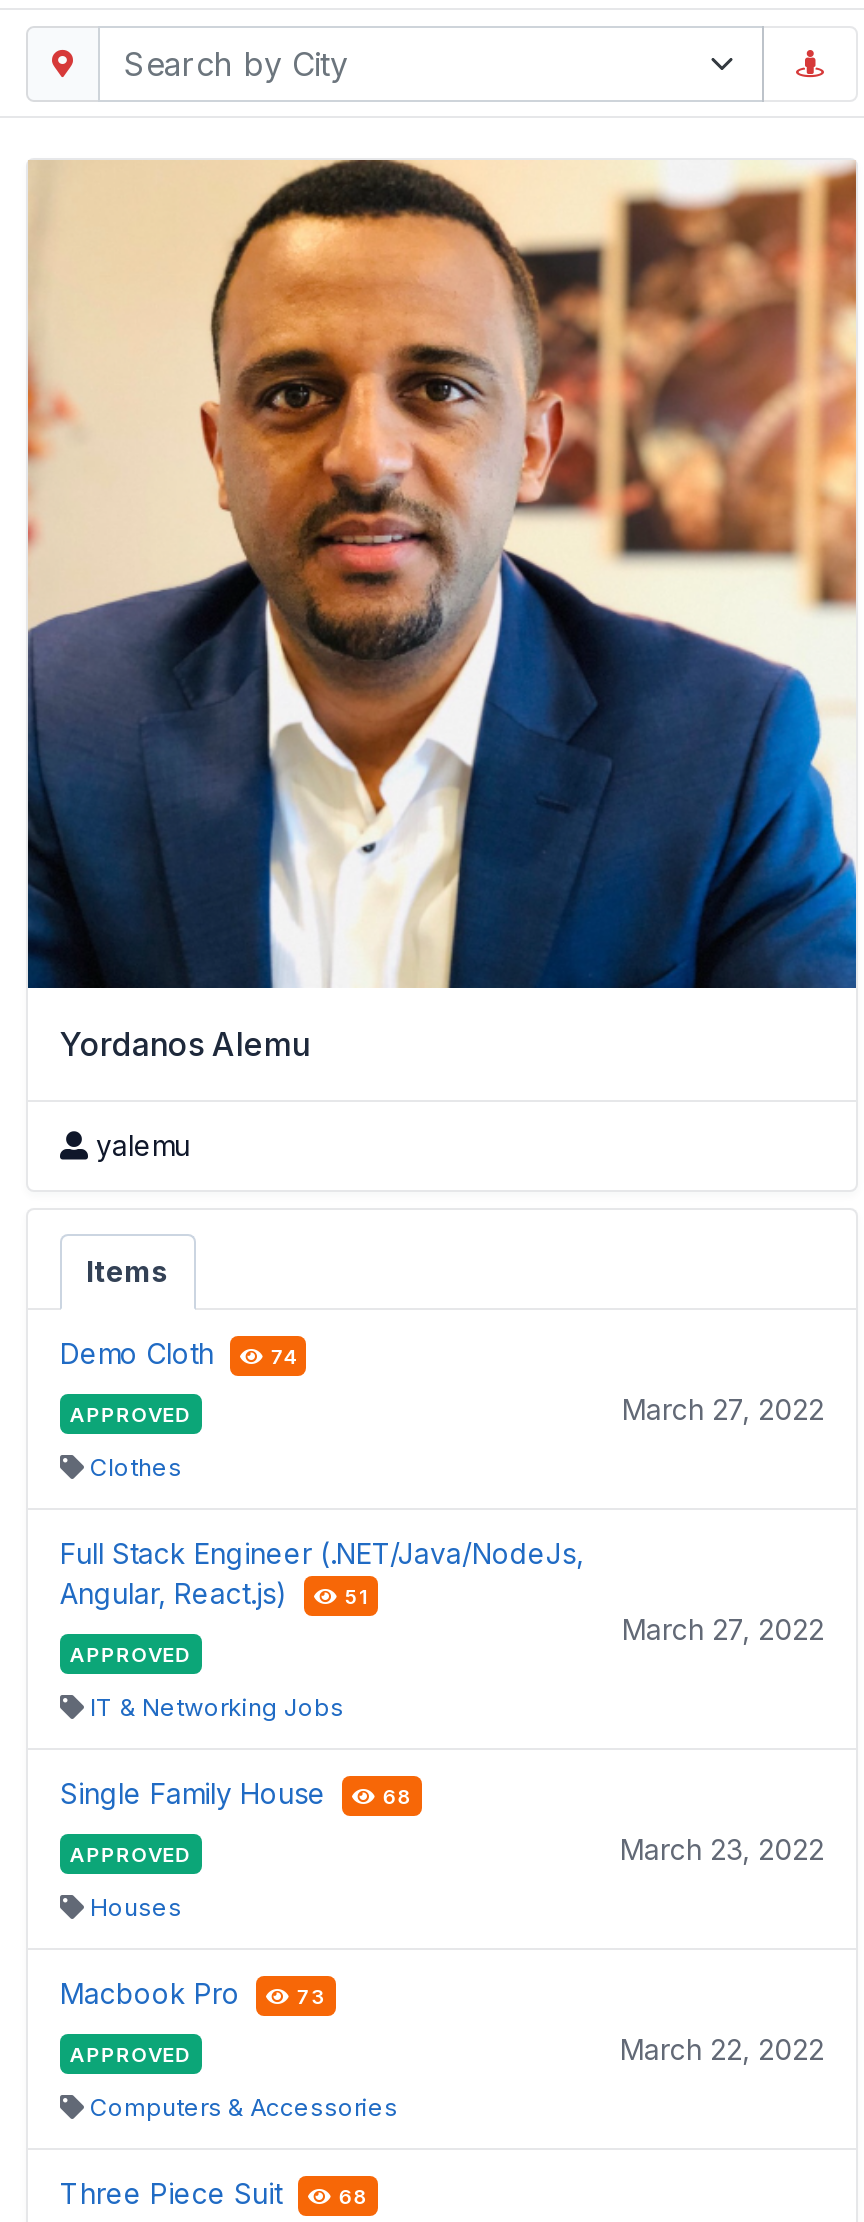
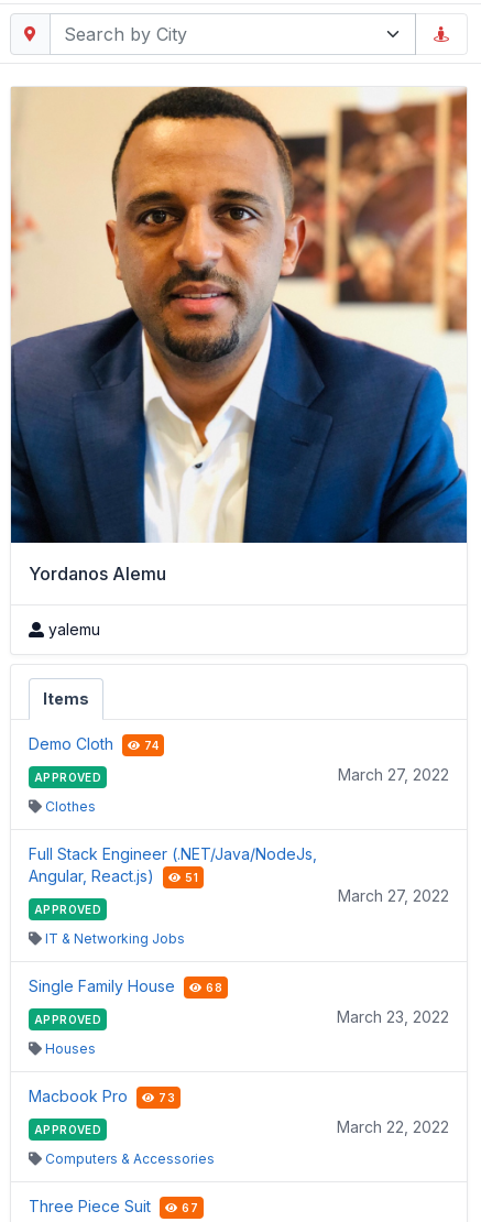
[339,2184,368,2208] 68 -> [182,1201,198,1214] 67

